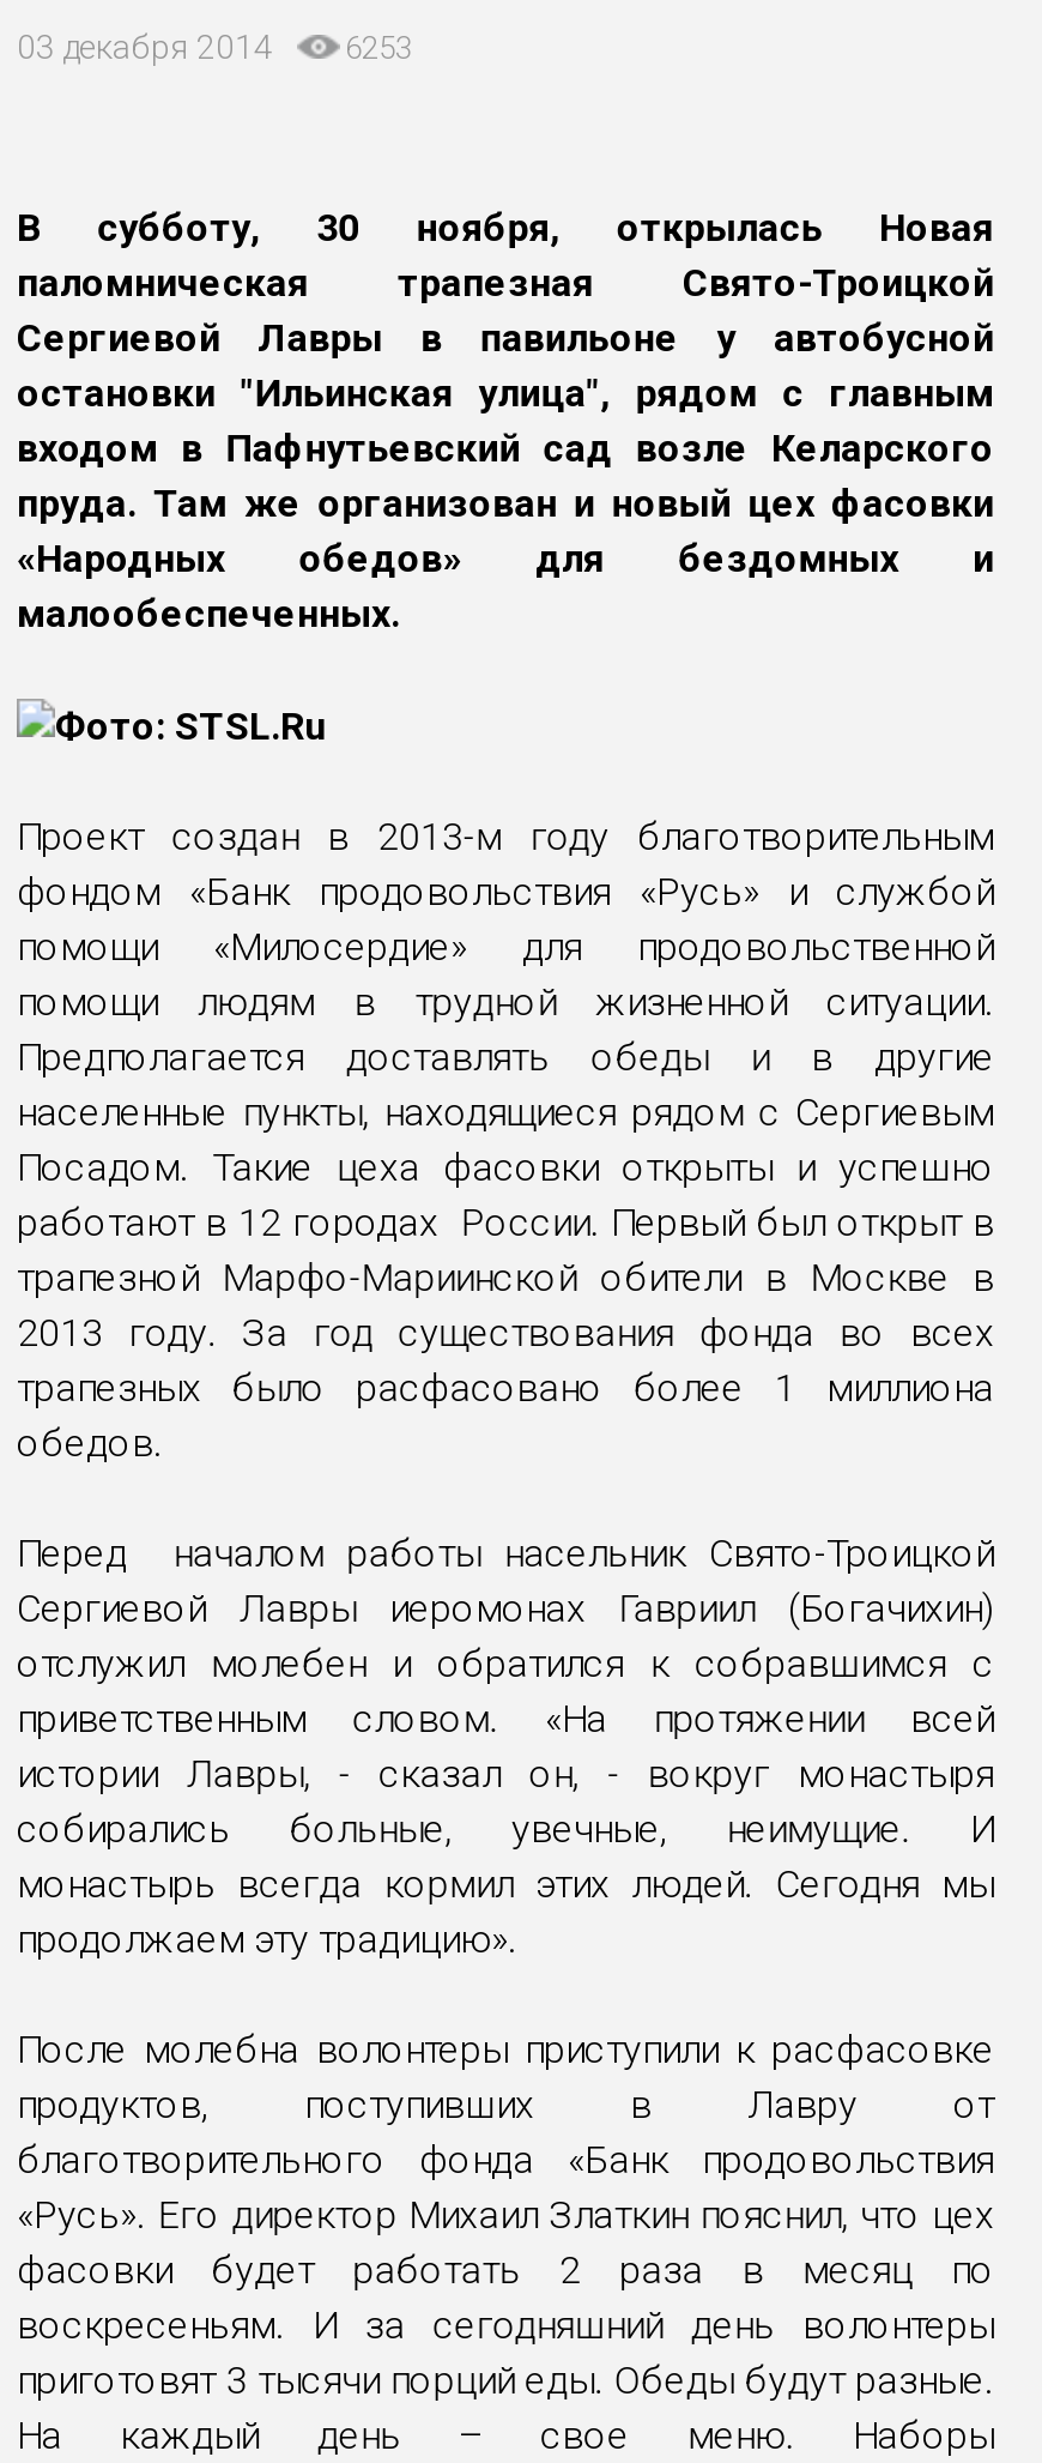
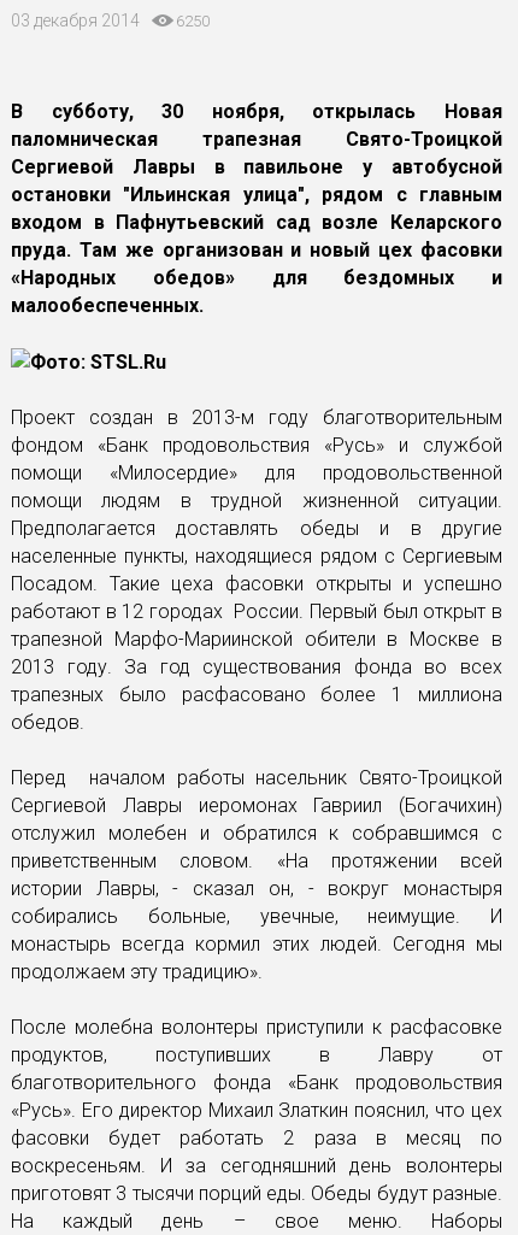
[17,28,412,66] 03 декабря 2014 6253 -> [11,11,210,30] 03 декабря 2014 6250

